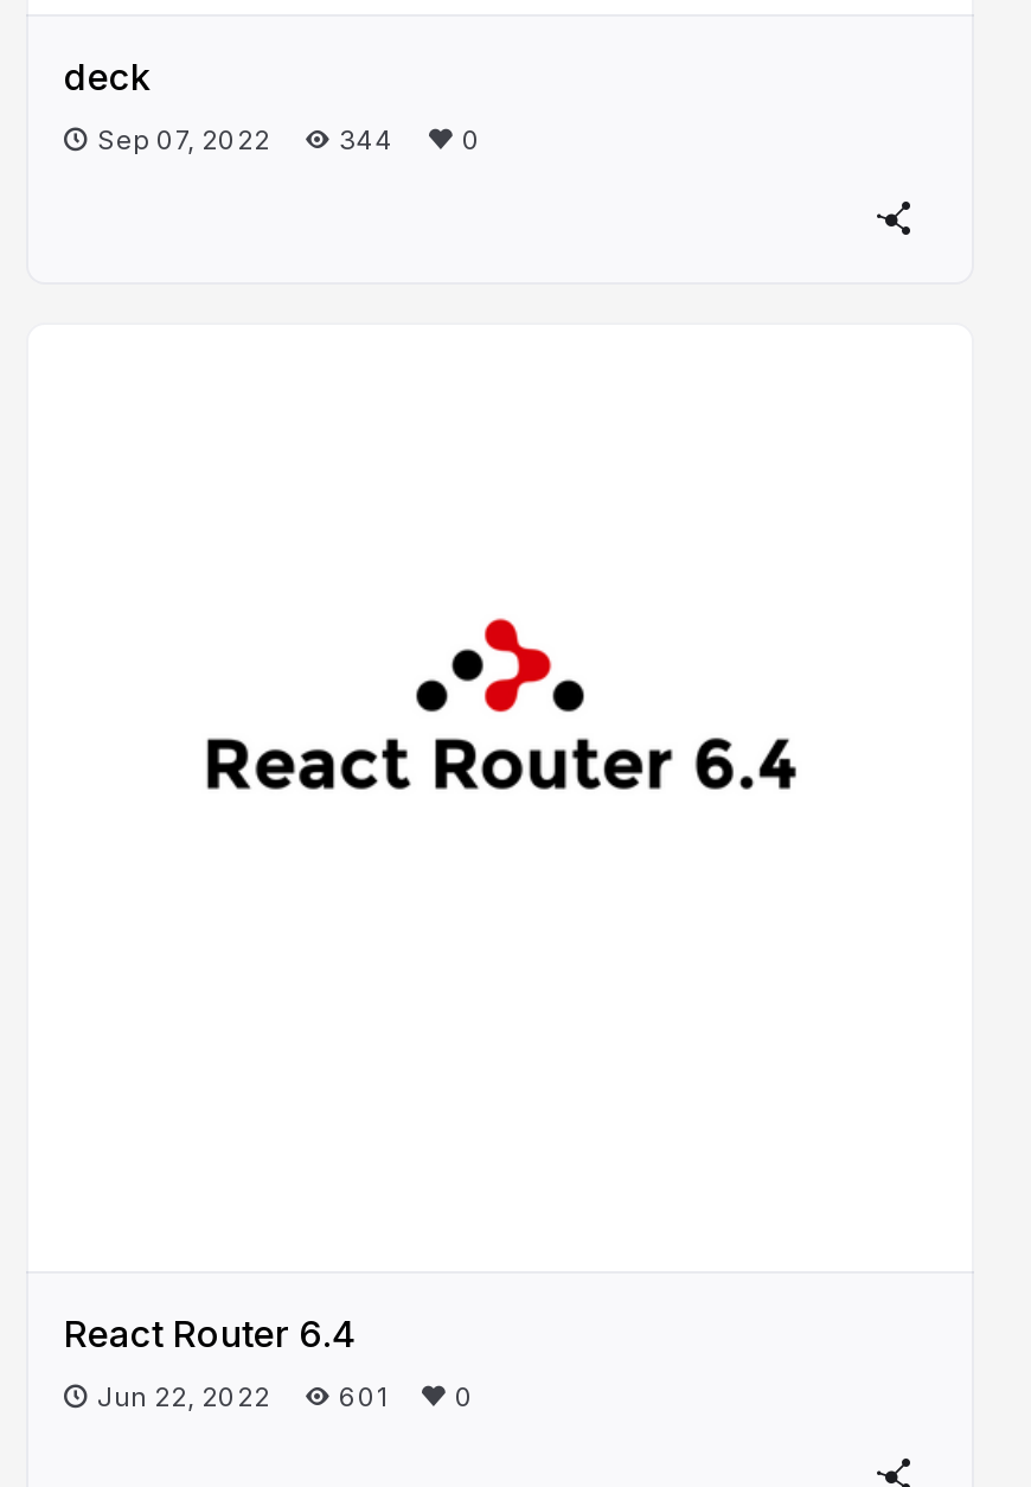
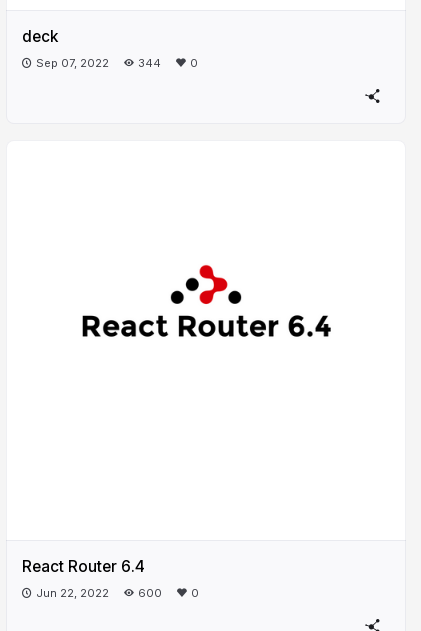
[339,1380,386,1413] 601 -> [138,586,162,600] 600

